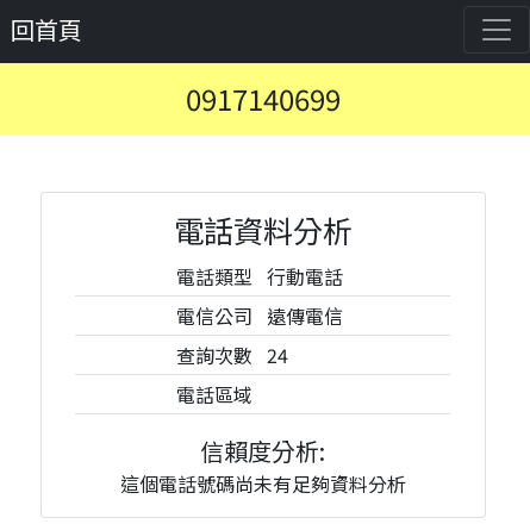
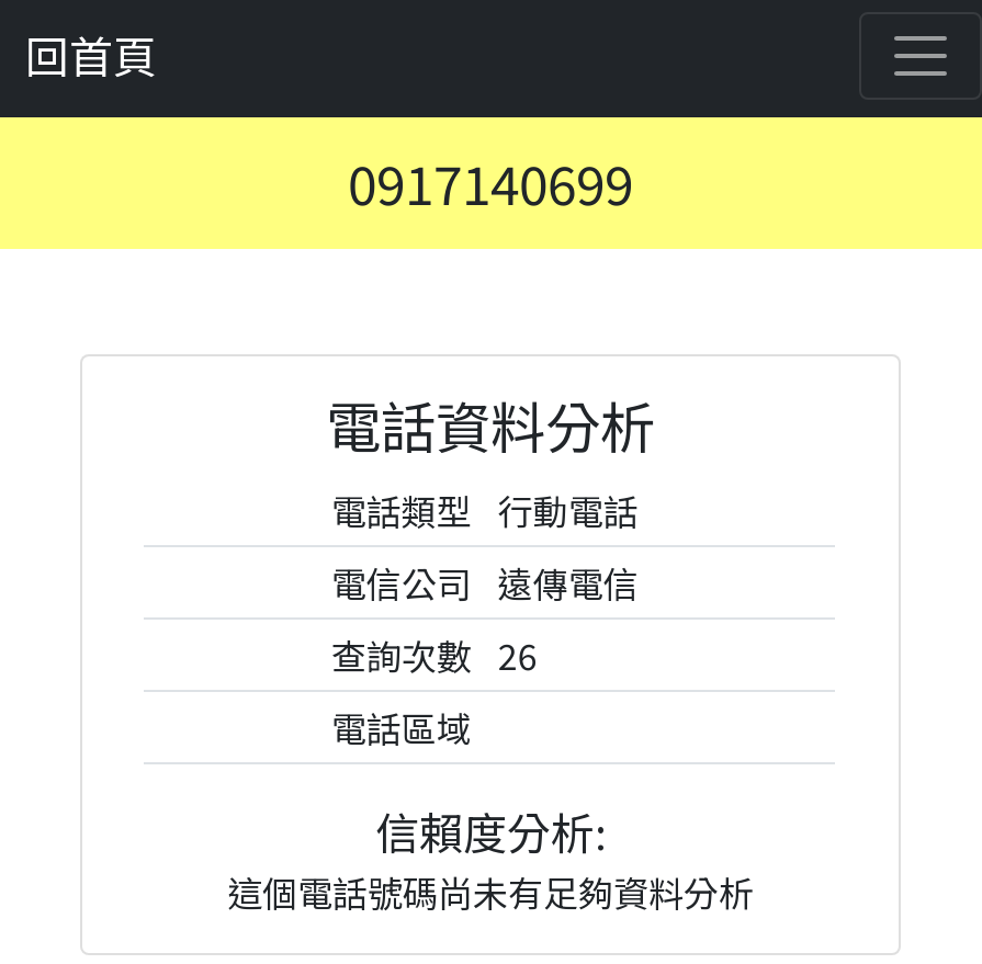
[177,341,289,369] 查詢次數 24 -> [331,628,537,681] 查詢次數 26

